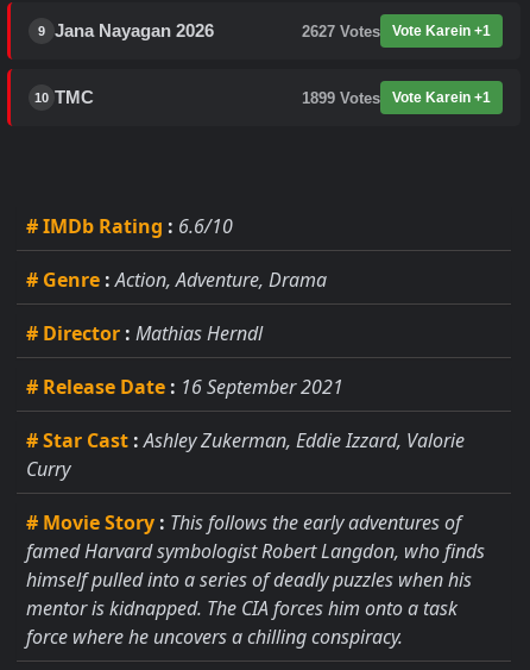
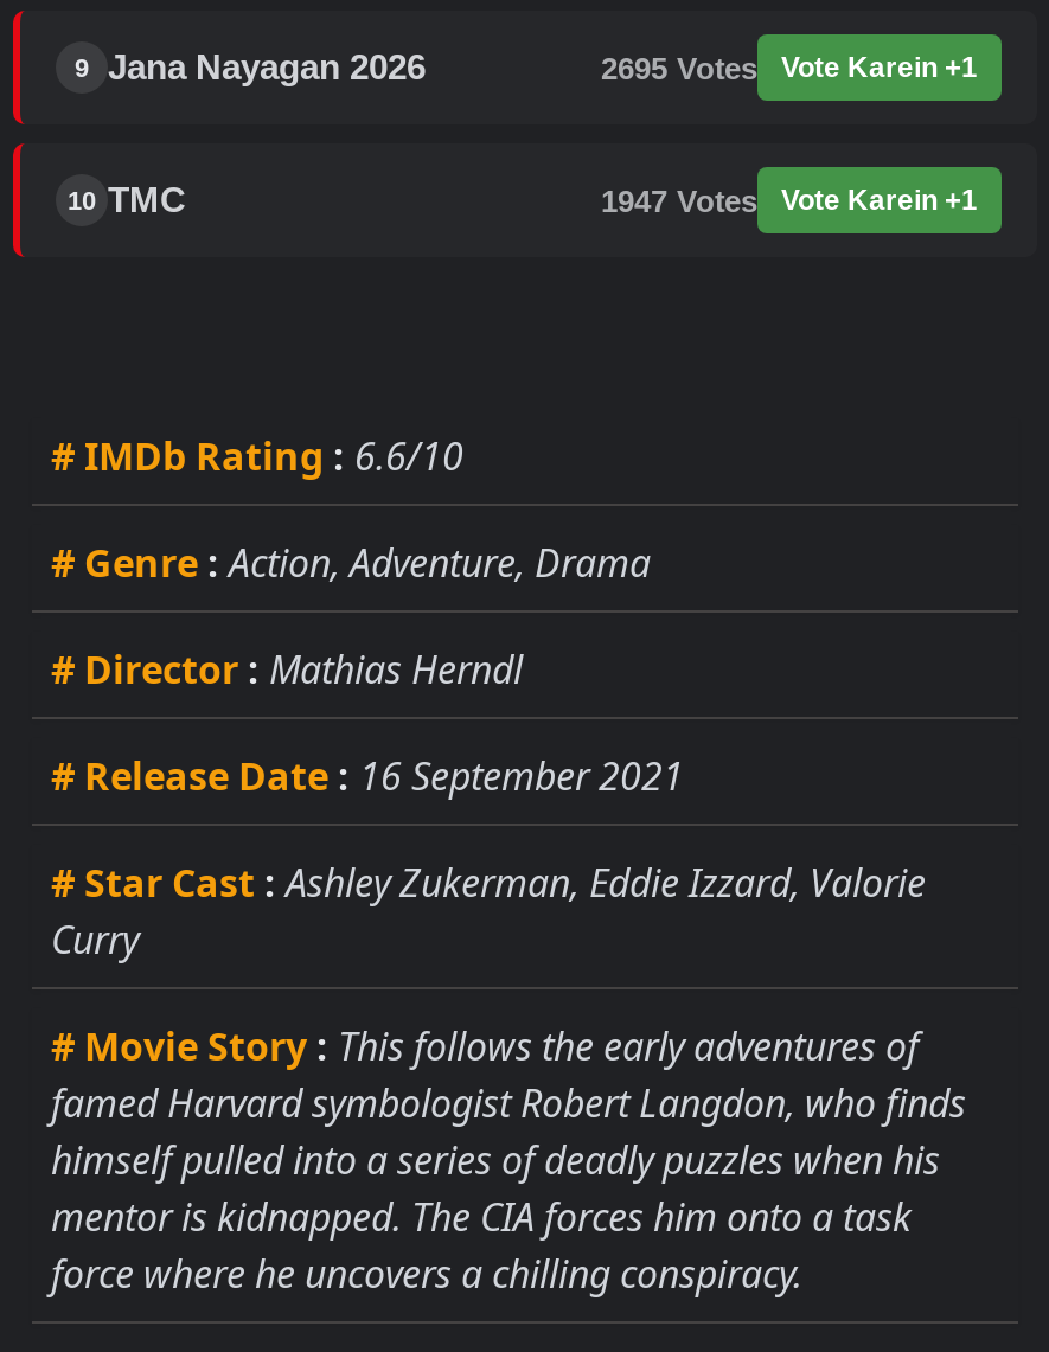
[302,22,491,40] 2627 Votes Vote Karein +1 -> [601,50,978,85] 2695 Votes Vote Karein +1
[302,89,491,107] 1899 Votes Vote Karein +1 -> [601,182,978,218] 1947 Votes Vote Karein +1

